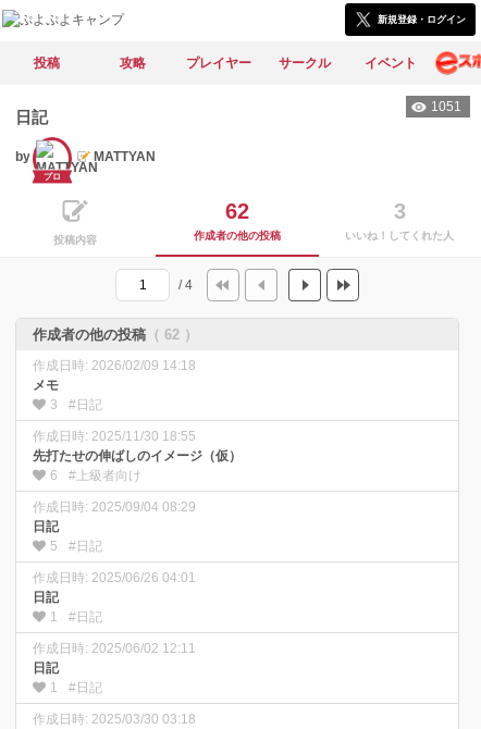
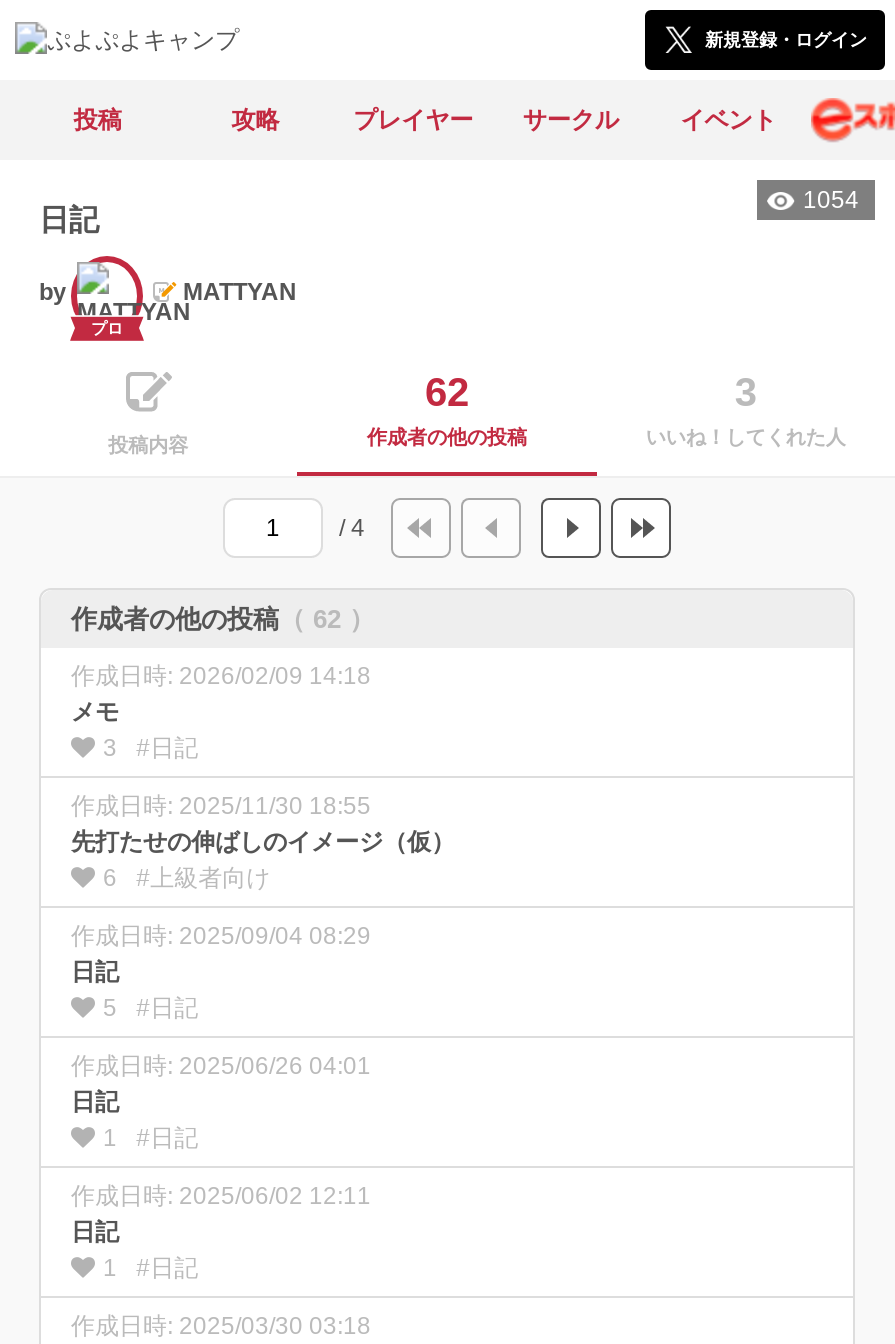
[431,99,461,114] 1051 -> [803,186,859,214] 1054

